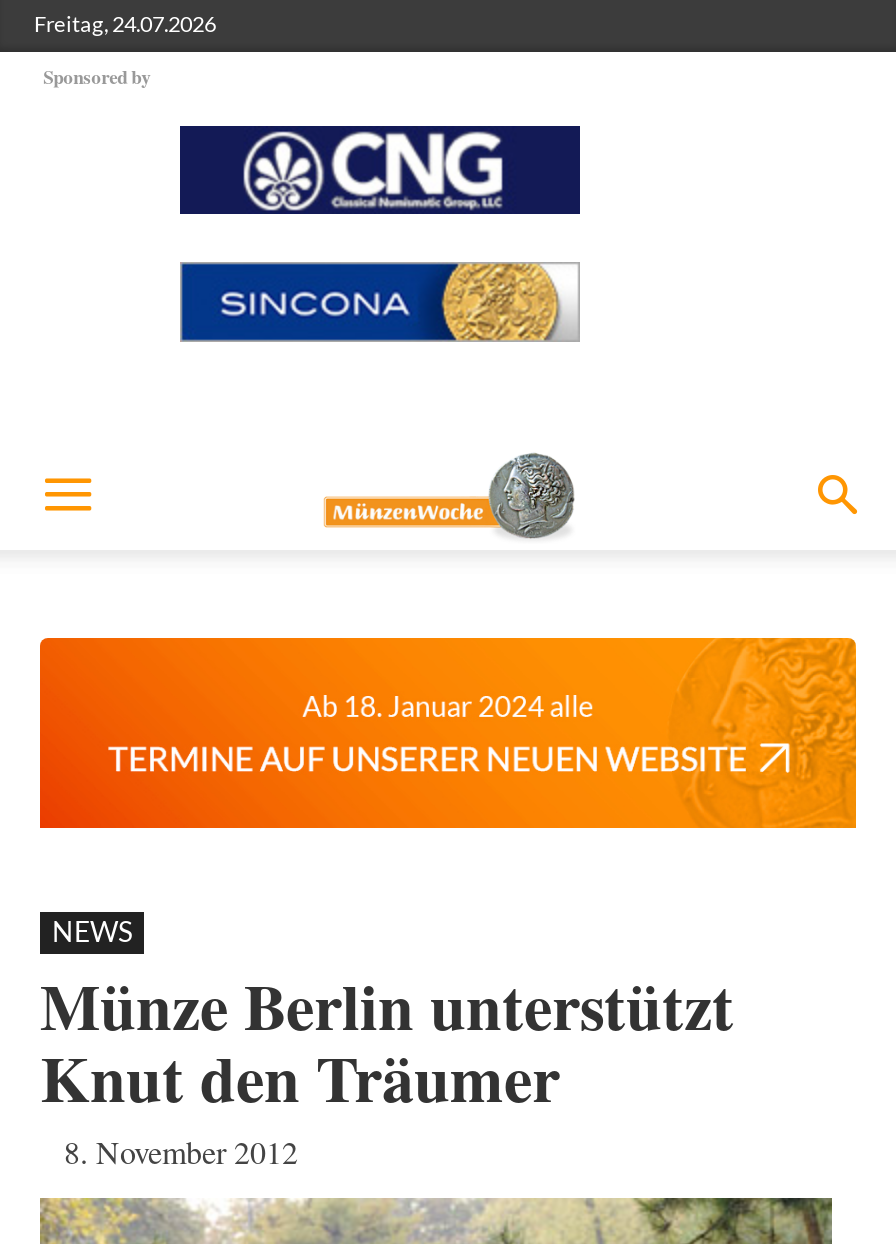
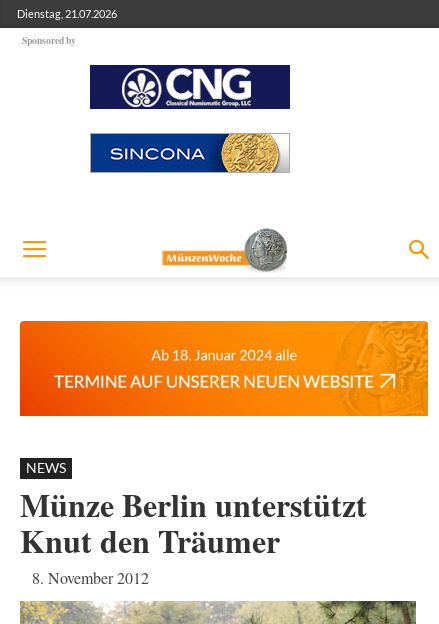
[34,10,216,36] Freitag, 24.07.2026 -> [17,7,117,20] Dienstag, 21.07.2026

